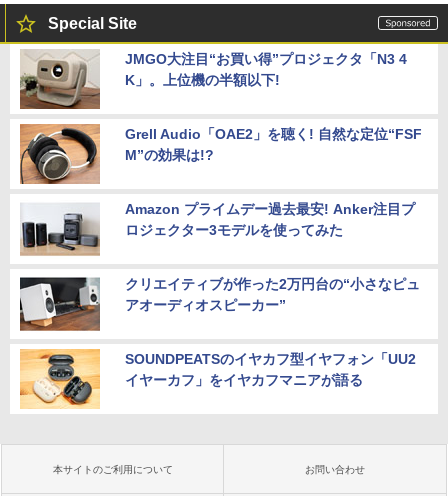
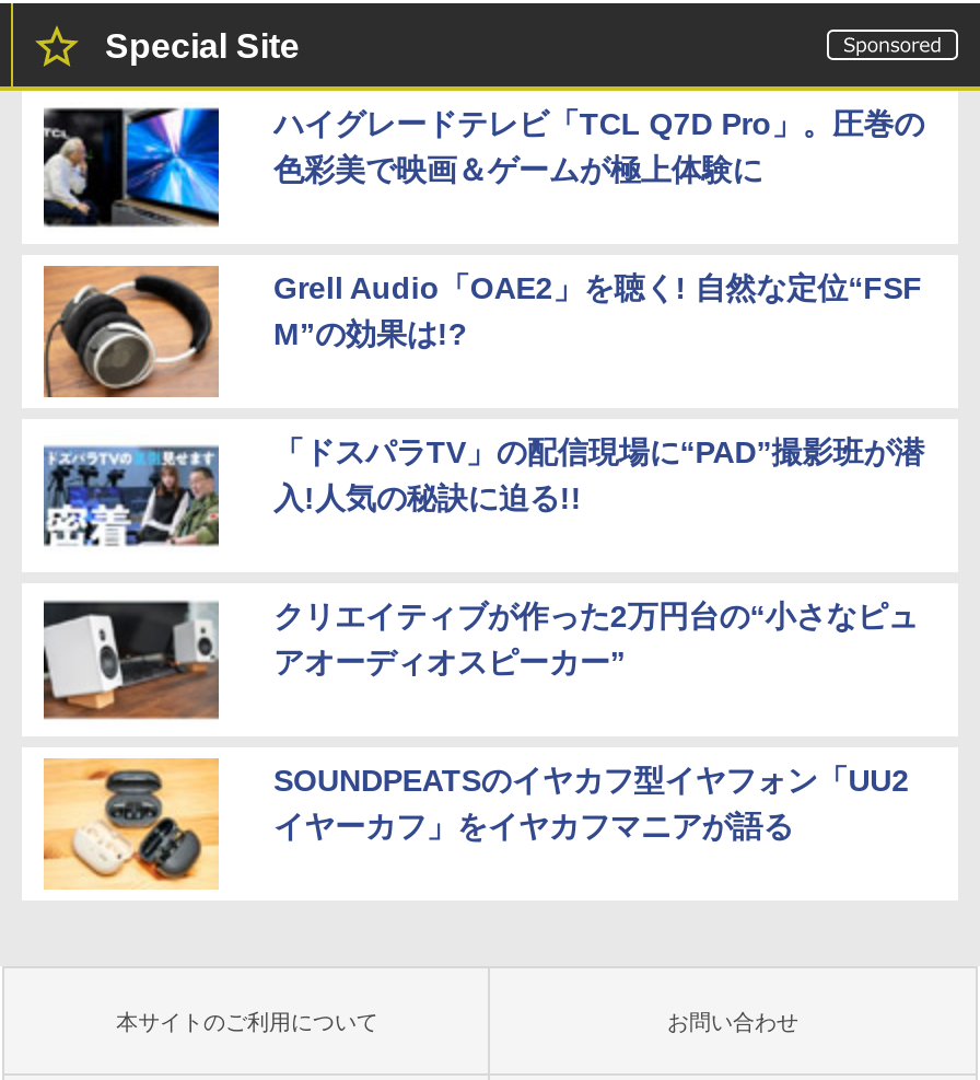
[19,49,407,110] [image] | JMGO大注目“お買い得”プロジェクタ「N3 4 | K」。上位機の半額以下! -> [42,104,924,233] [image] | ハイグレードテレビ「TCL Q7D Pro」。圧巻の | 色彩美で映画＆ゲームが極上体験に
[20,201,415,257] [image] | Amazon プライムデー過去最安! Anker注目プ | ロジェクター3モデルを使ってみた -> [44,434,925,555] [image] | 「ドスパラTV」の配信現場に“PAD”撮影班が潜 | 入!人気の秘訣に迫る!!

